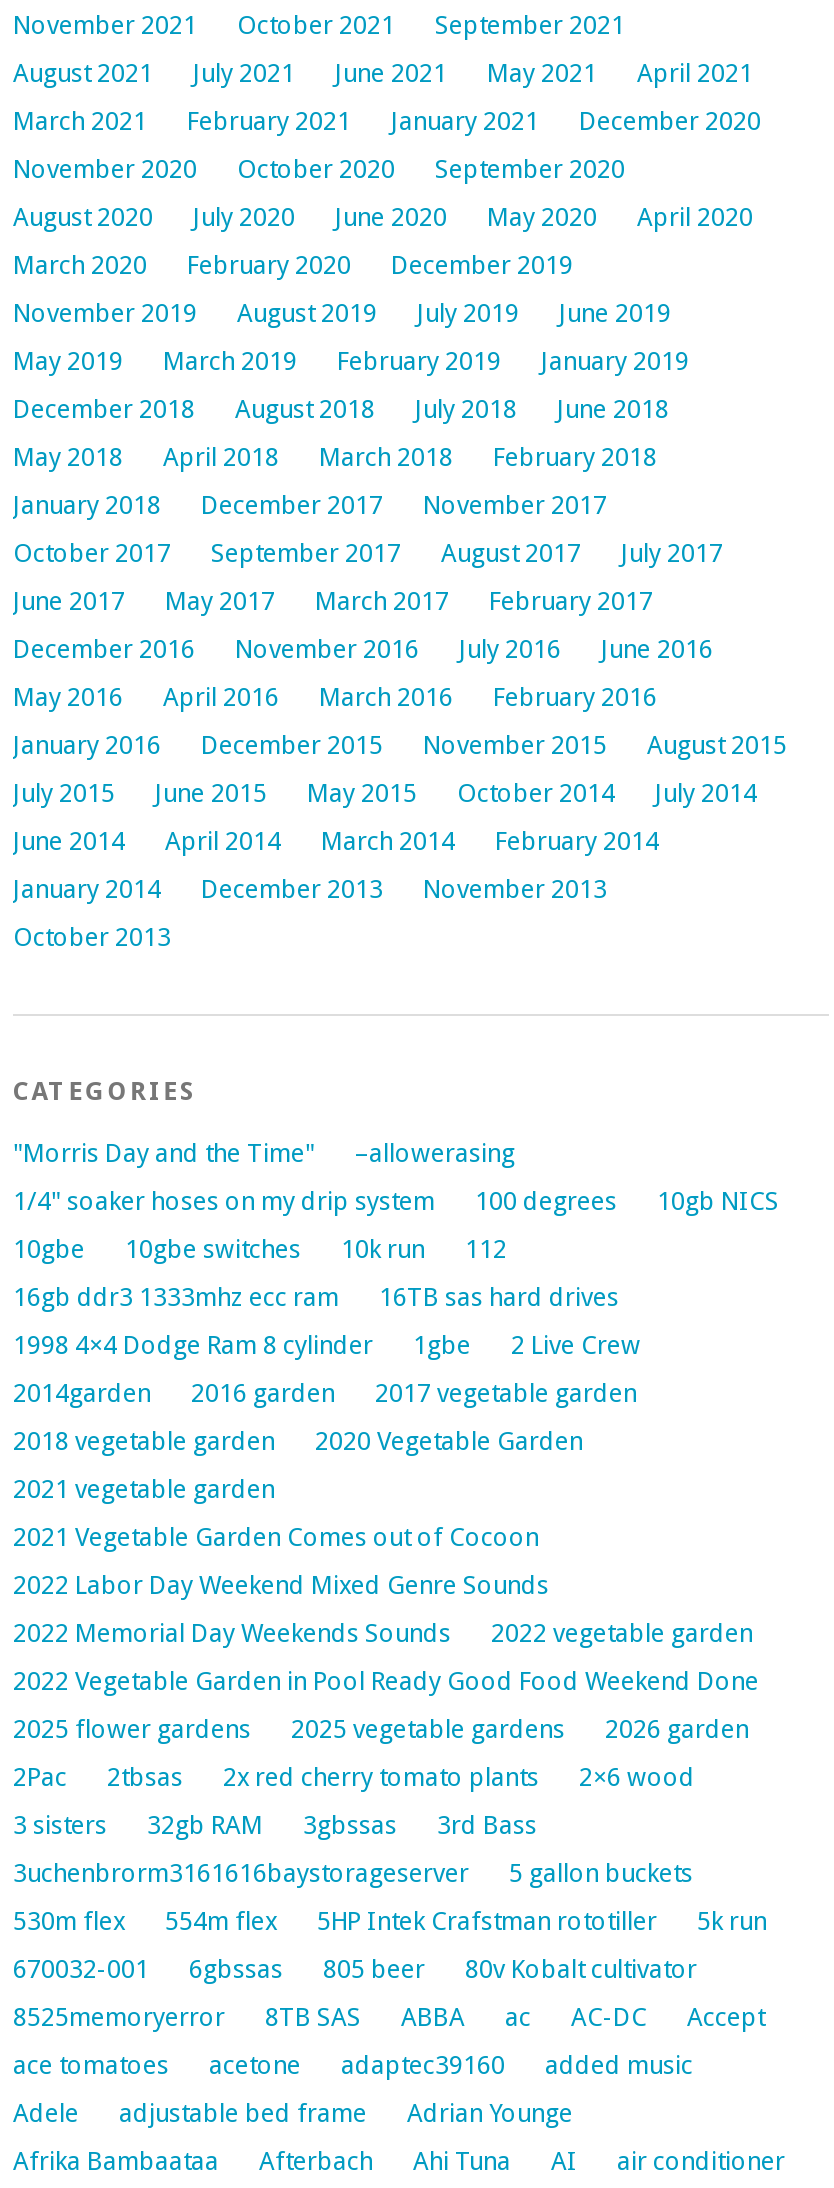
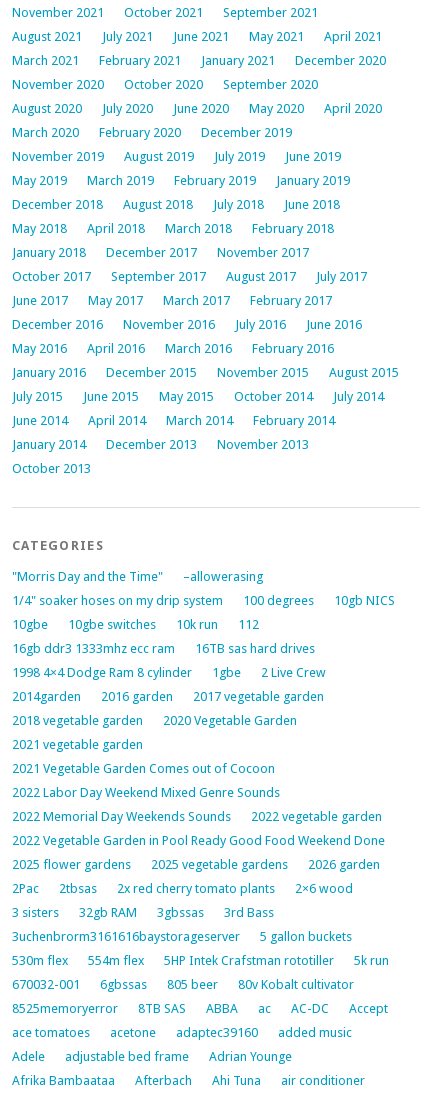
[551,2145,577,2175] AI -> none

